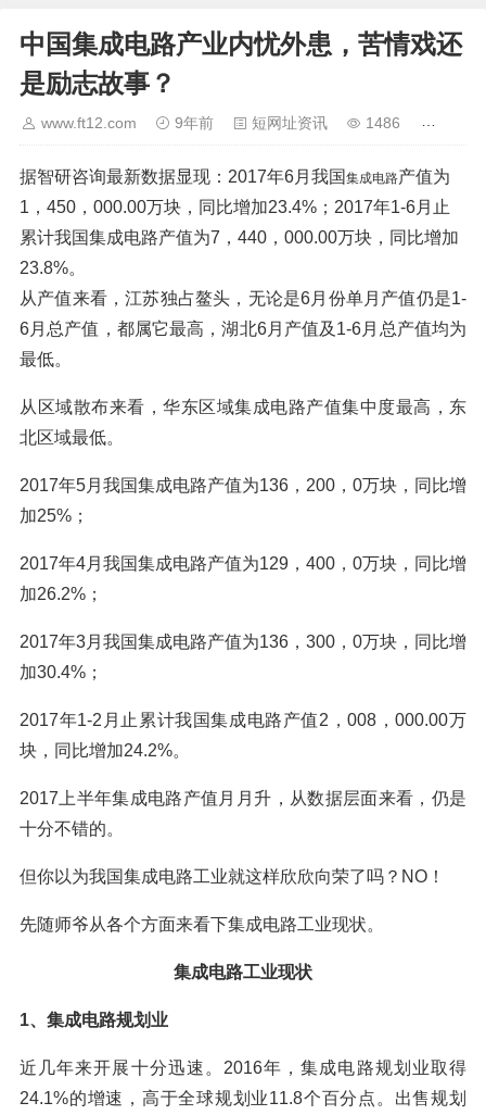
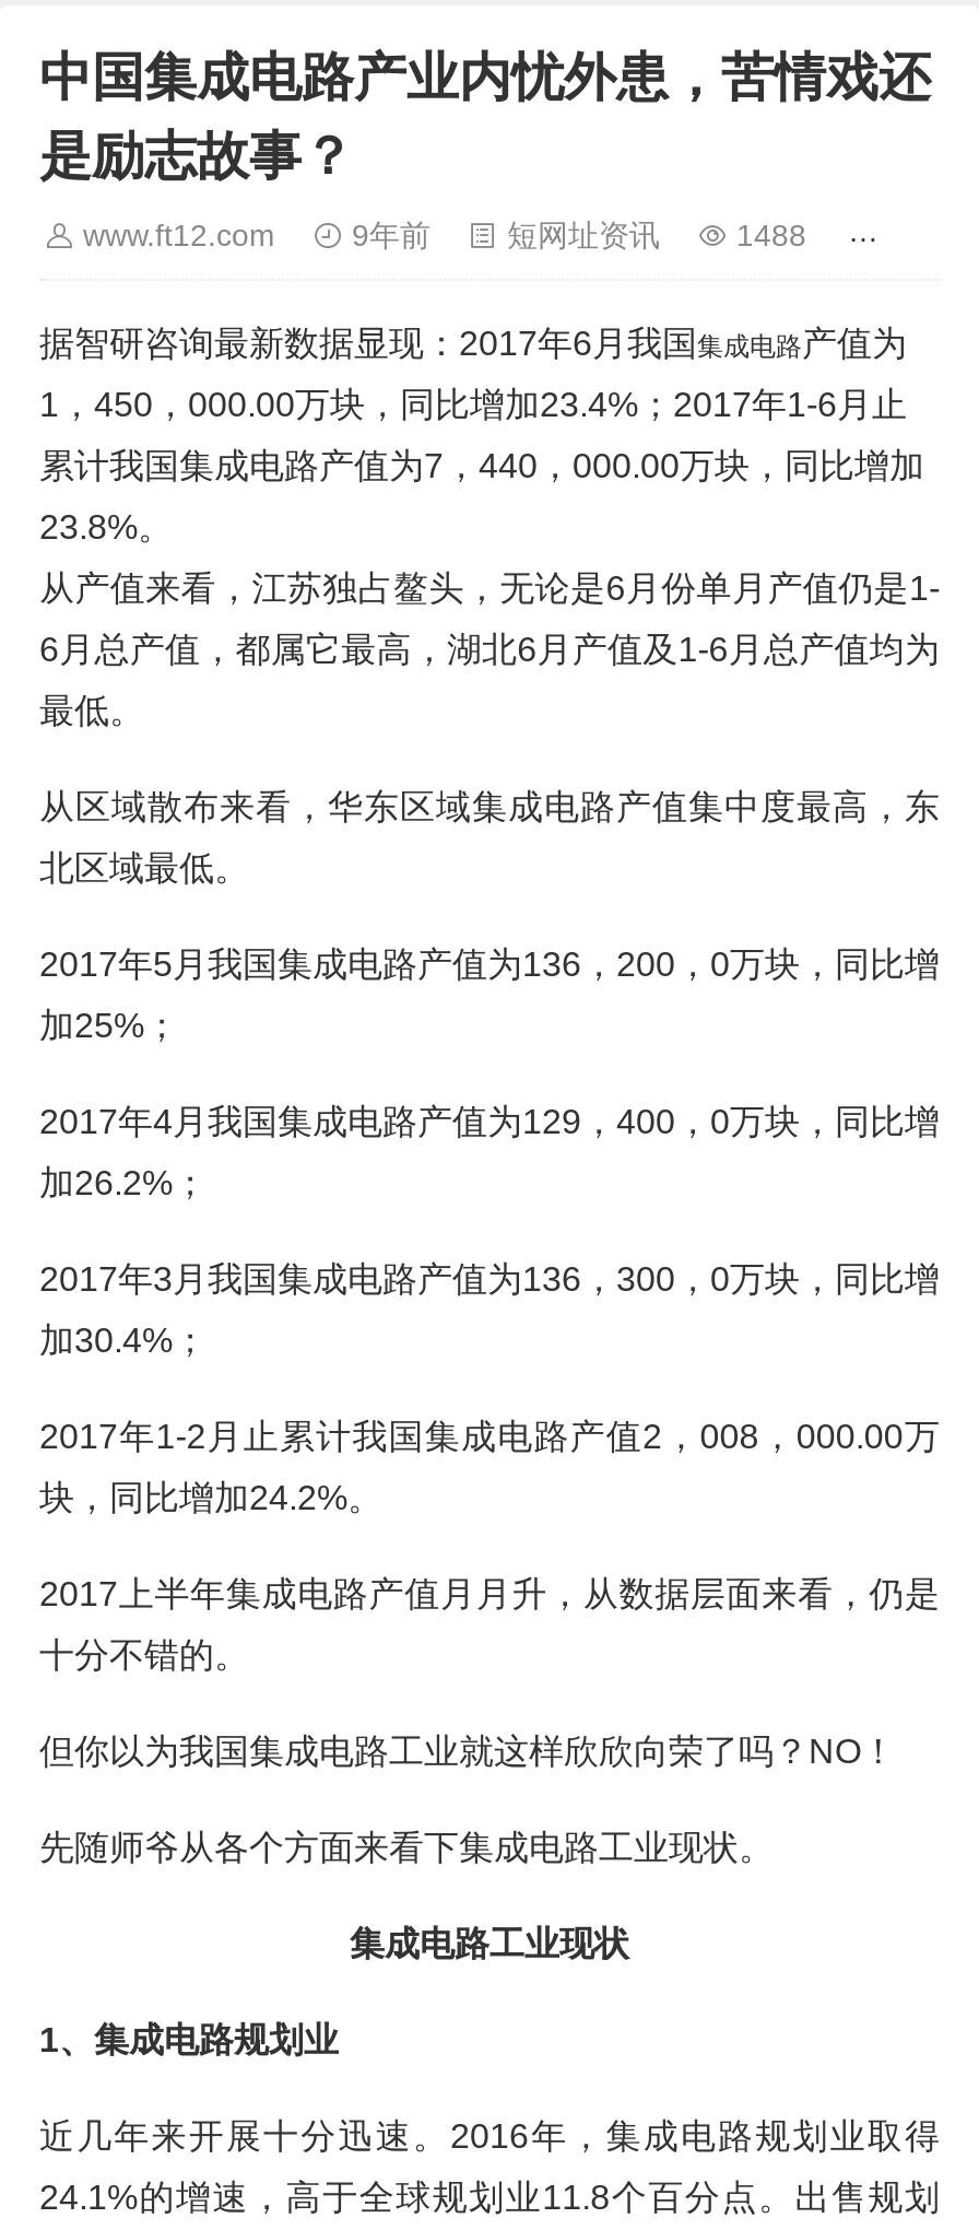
[366,114,400,131] 1486 -> [736,218,806,253] 1488

